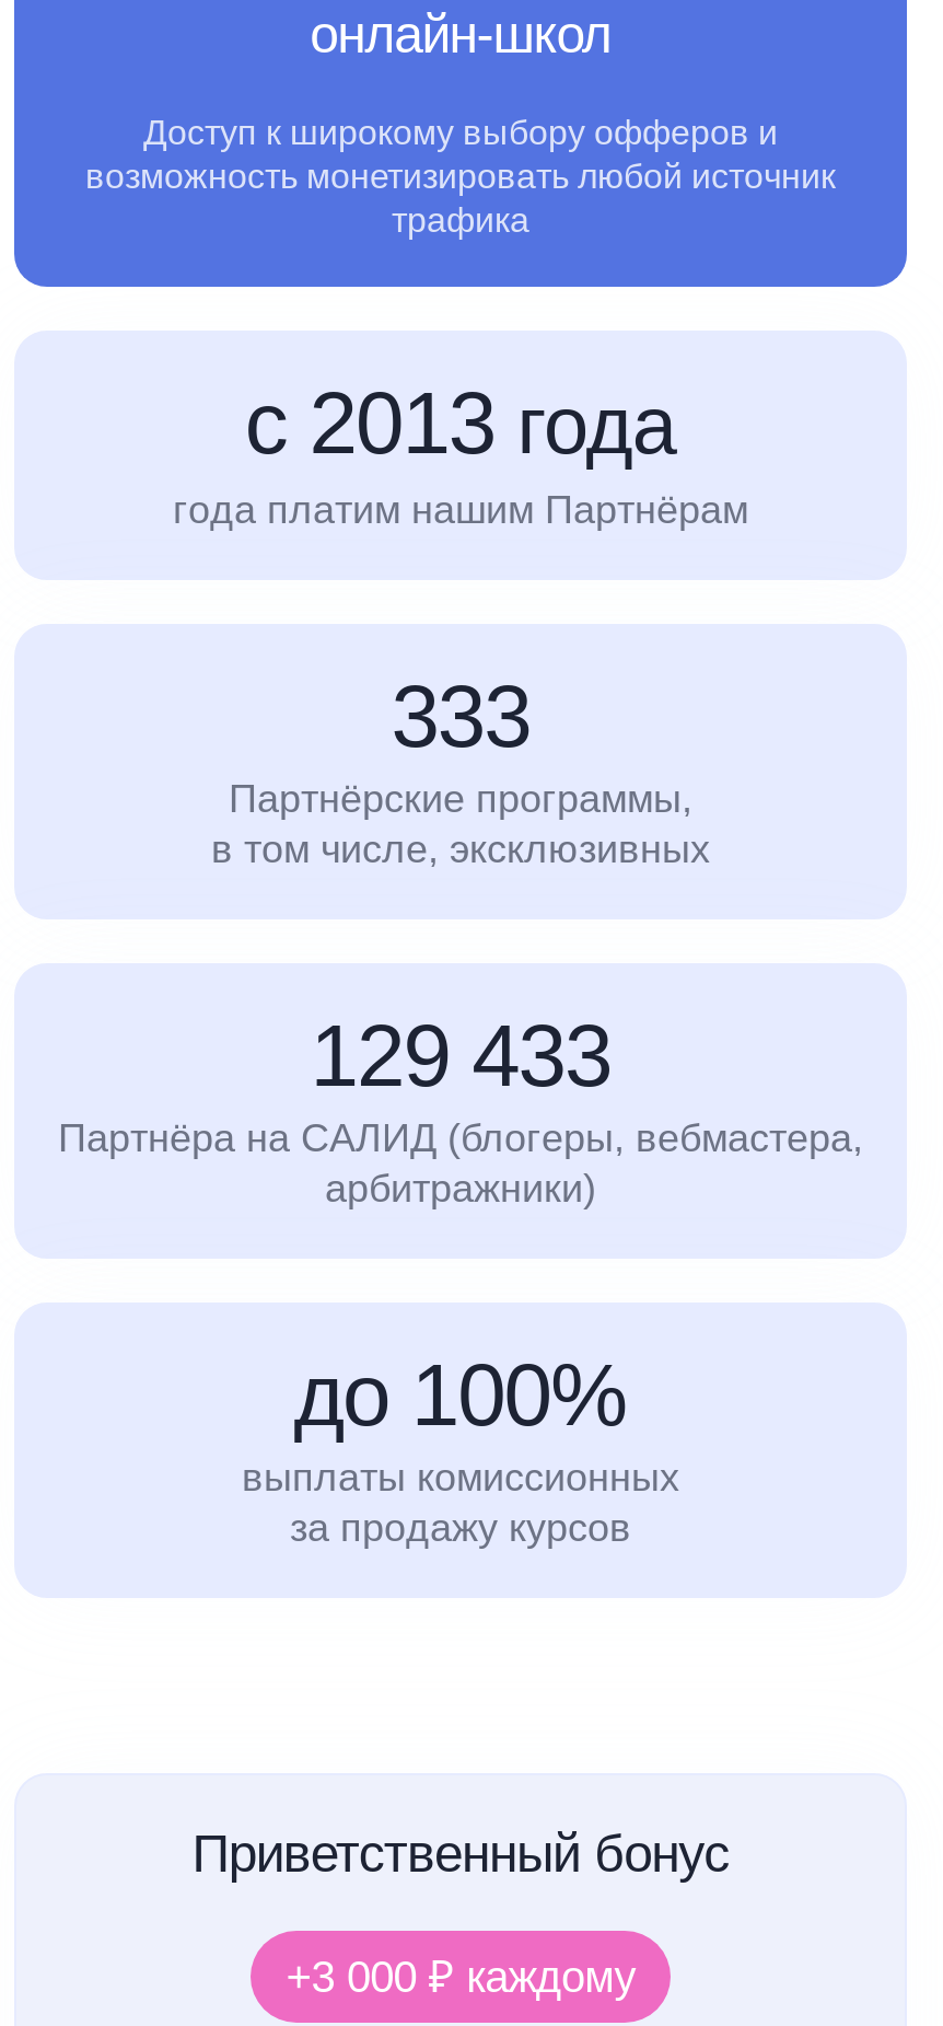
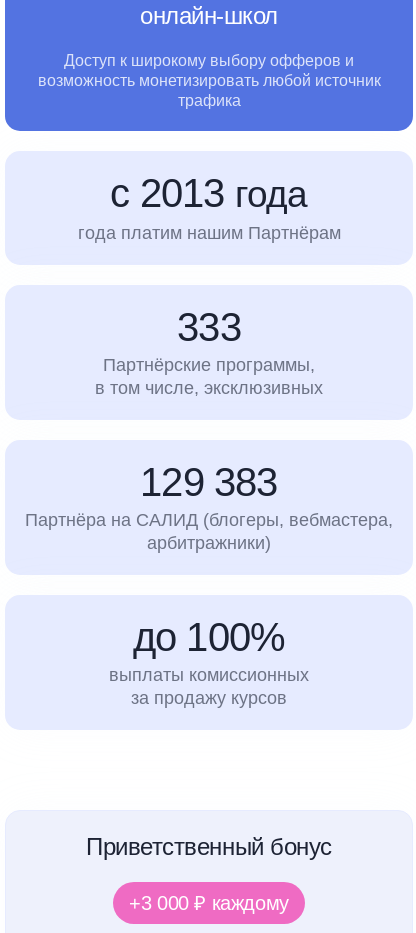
[310,1007,611,1103] 129 433 -> [140,460,278,504] 129 383

